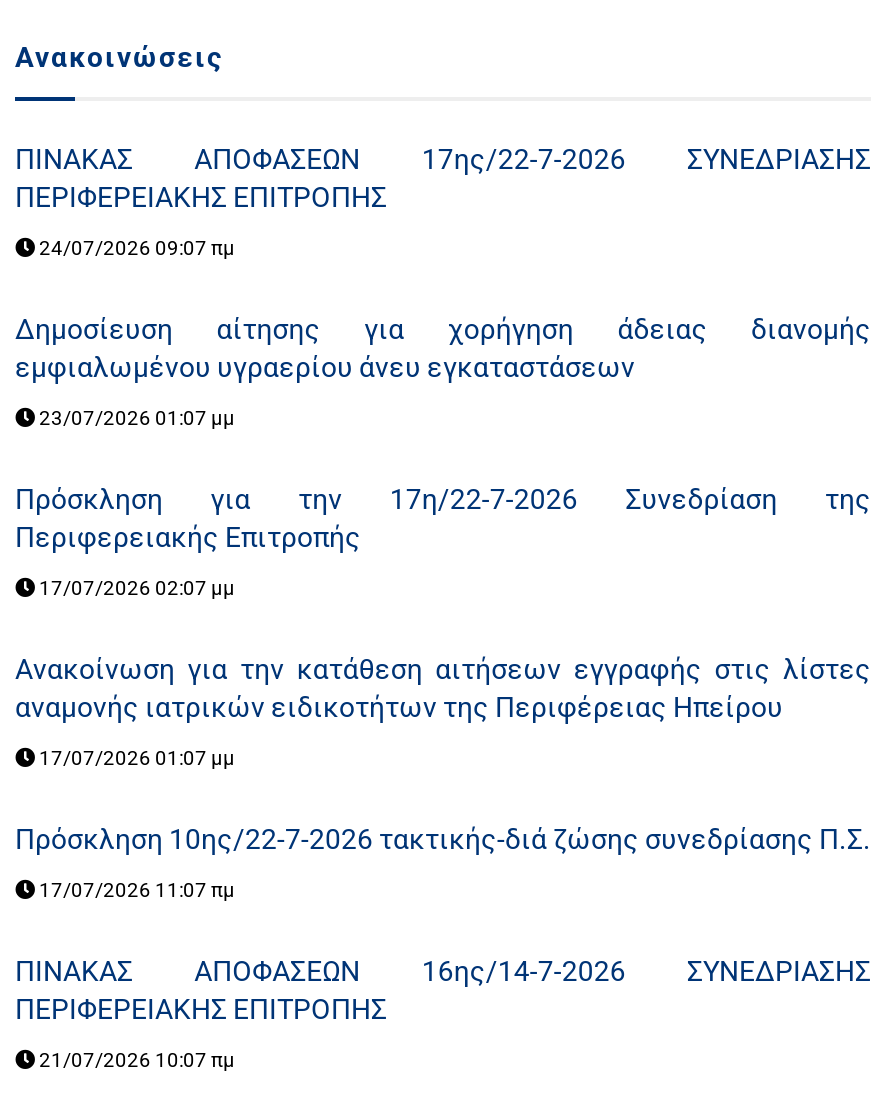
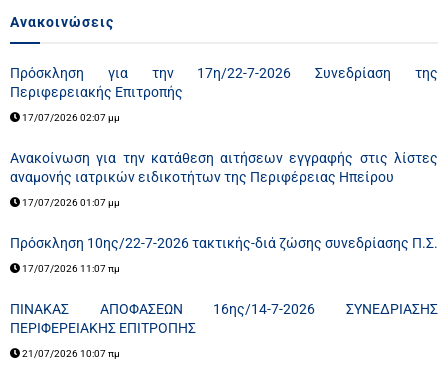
[15,144,871,430] ΠΙΝΑΚΑΣ ΑΠΟΦΑΣΕΩΝ 17ης/22-7-2026 ΣΥΝΕΔΡΙΑΣΗΣ | ΠΕΡΙΦΕΡΕΙΑΚΗΣ ΕΠΙΤΡΟΠΗΣ | 24/07/2026 09:07 πμ | Δημοσίευση αίτησης για χορήγηση άδειας διανομής | εμφιαλωμένου υγραερίου άνευ εγκαταστάσεων | 23/07/2026 01:07 μμ -> none

